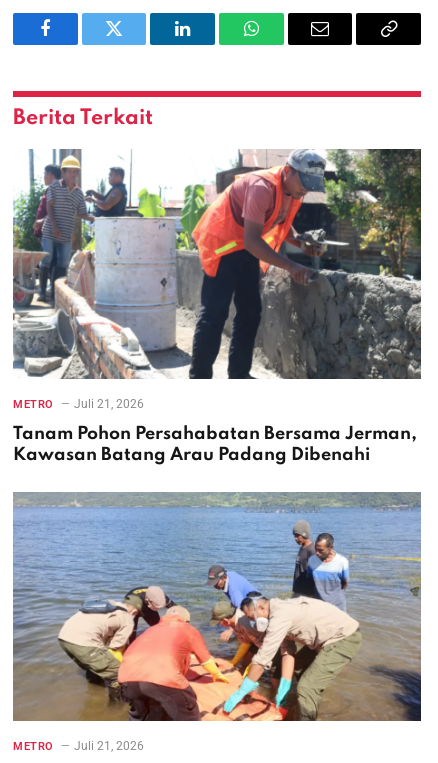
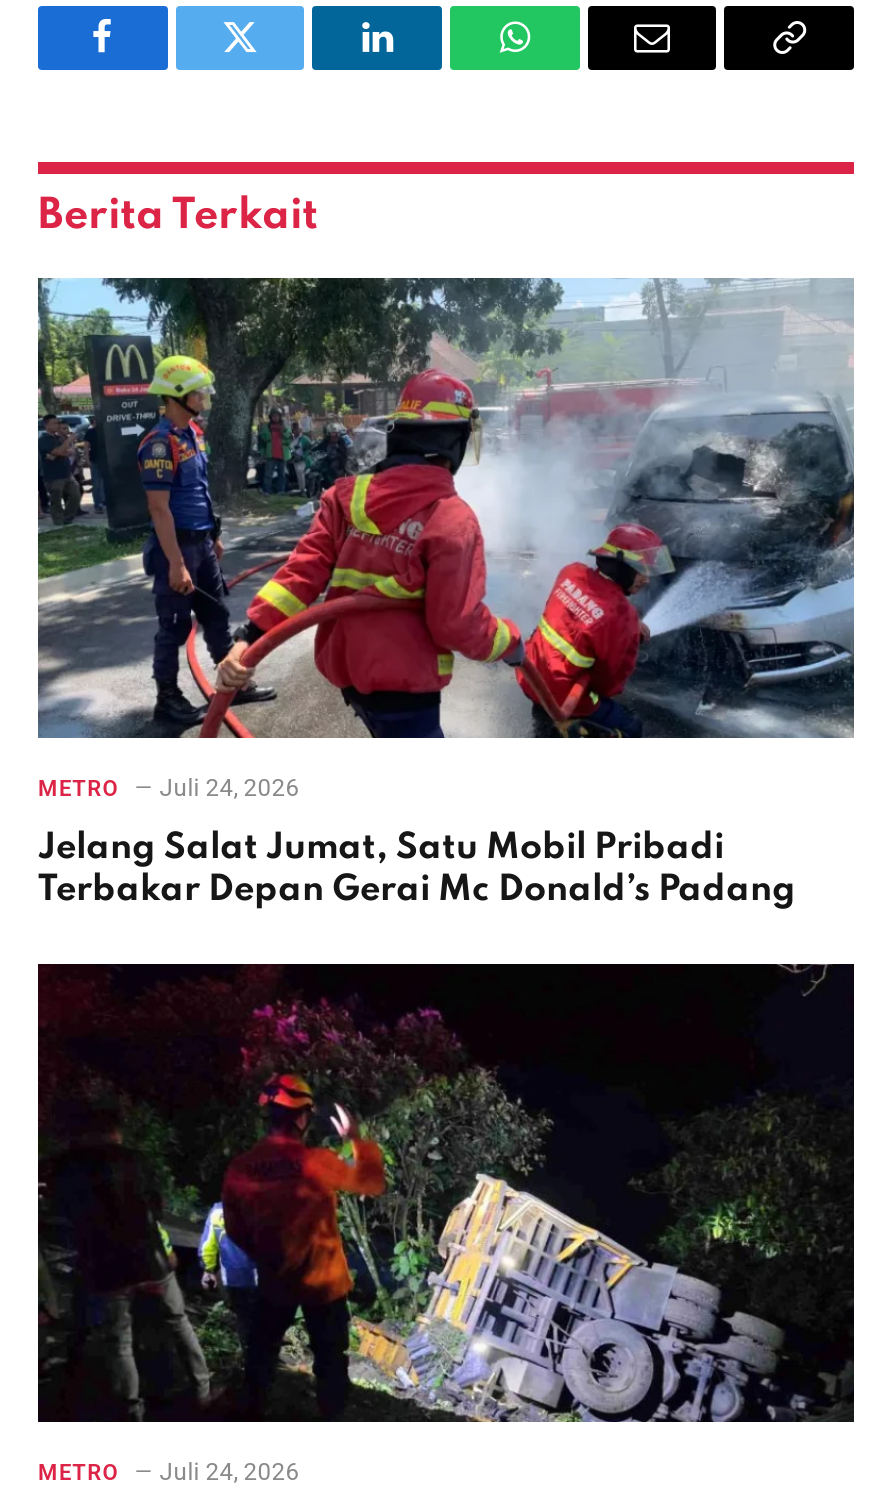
[13,148,422,411] [image] | METRO Juli 21, 2026 -> [36,276,854,802] [image] | METRO Juli 24, 2026
[13,425,417,464] Tanam Pohon Persahabatan Bersama Jerman, | Kawasan Batang Arau Padang Dibenahi -> [38,830,796,908] Jelang Salat Jumat, Satu Mobil Pribadi | Terbakar Depan Gerai Mc Donald’s Padang
[12,492,422,753] [image] | METRO Juli 21, 2026 -> [36,964,856,1487] [image] | METRO Juli 24, 2026

